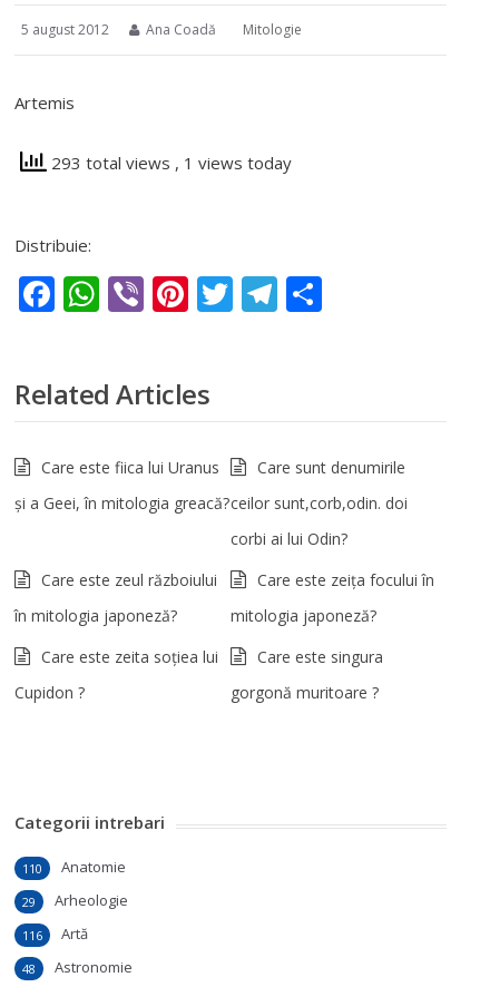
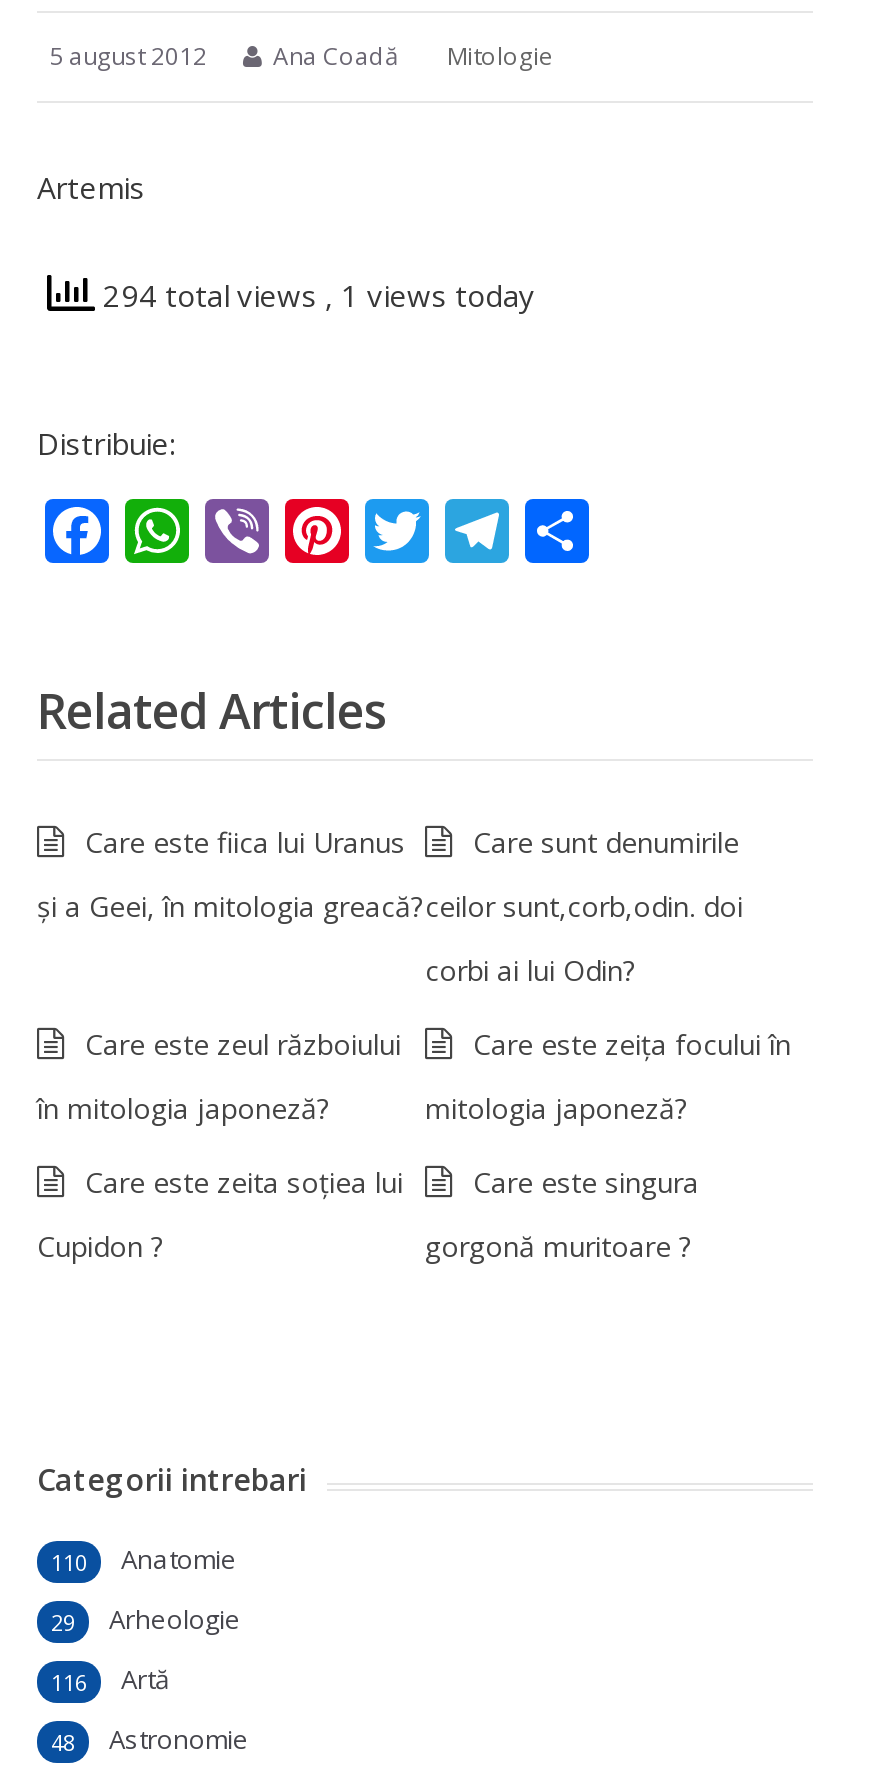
[47,152,292,174] 293 total views, 1 views today -> [95,275,535,315] 294 total views, 1 views today

